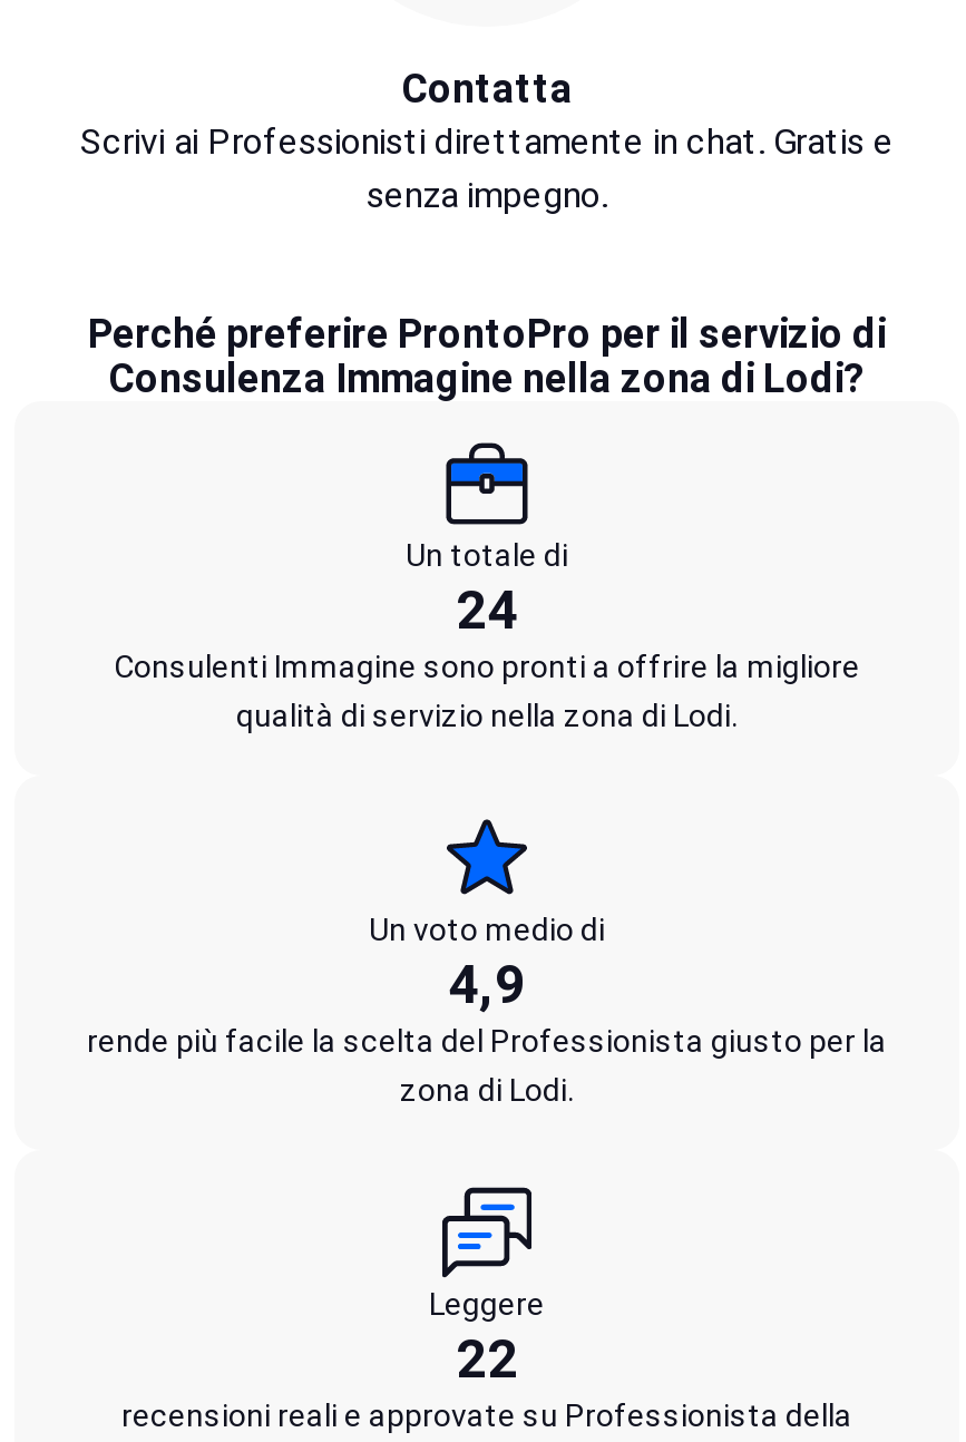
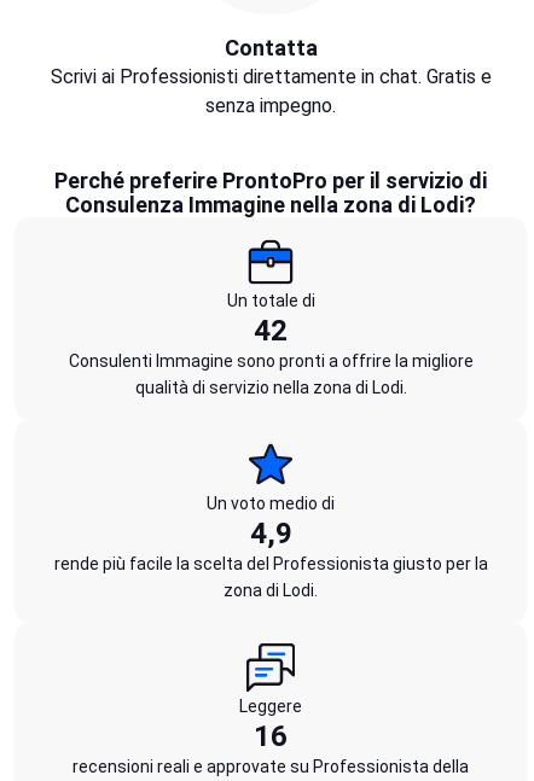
[456,579,518,641] 24 -> [254,314,288,347] 42
[456,1328,518,1390] 22 -> [254,719,288,753] 16

